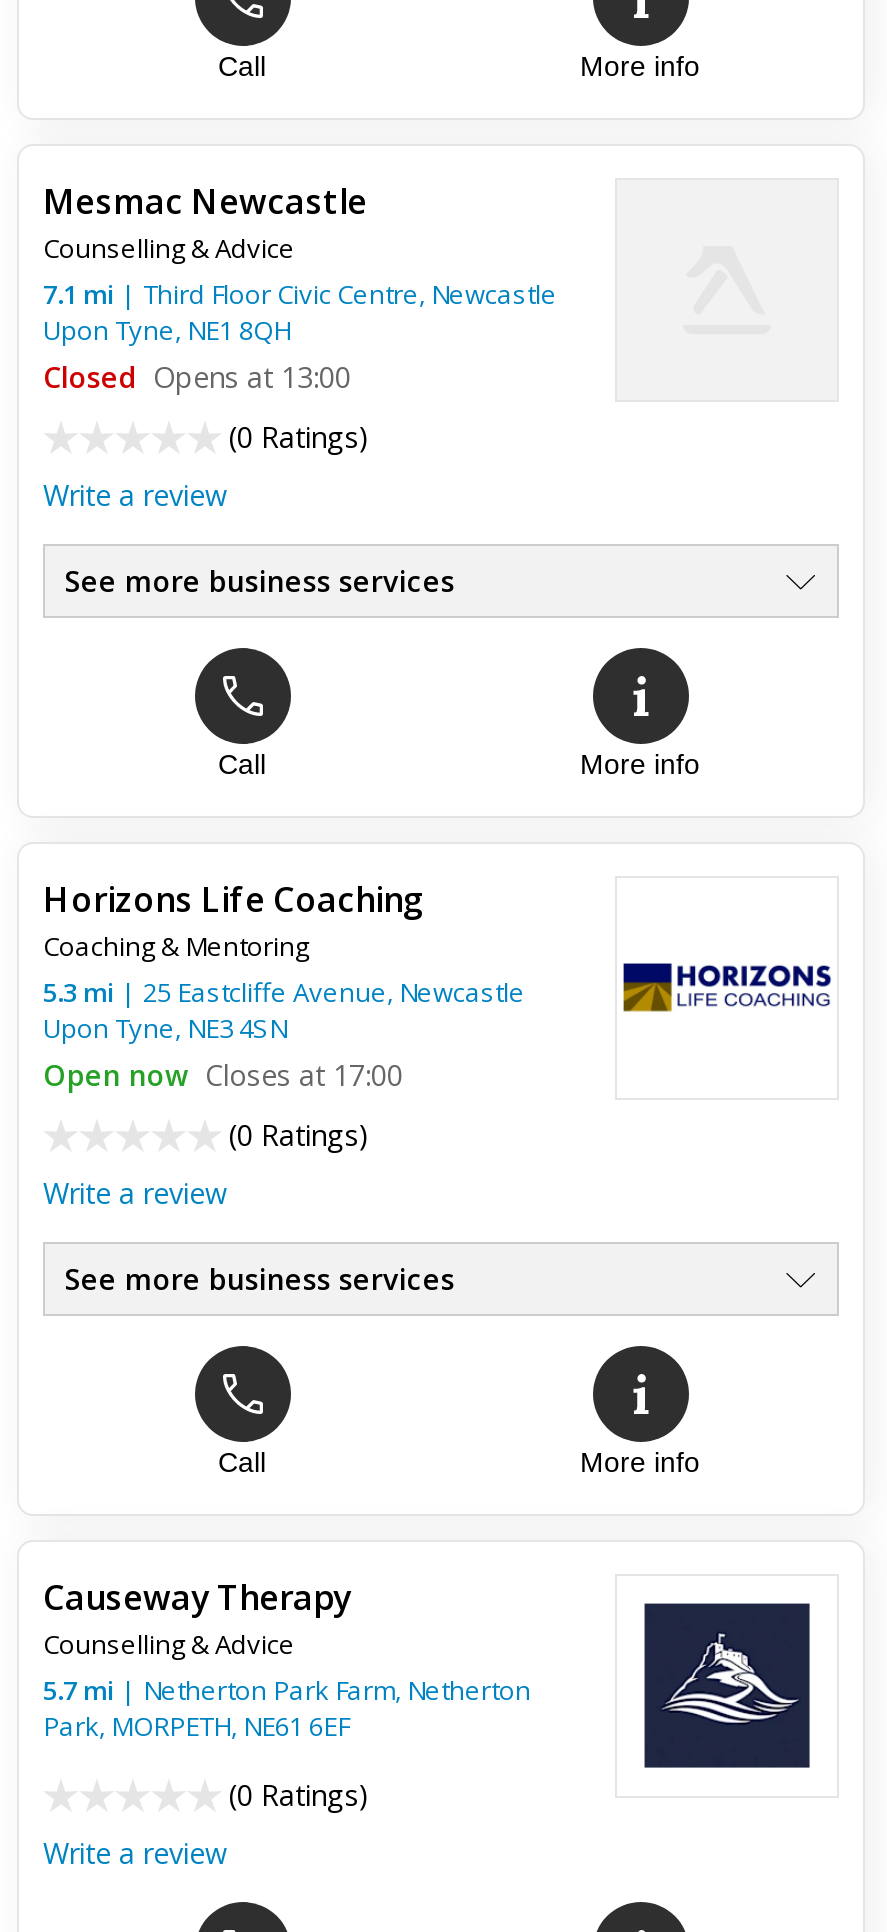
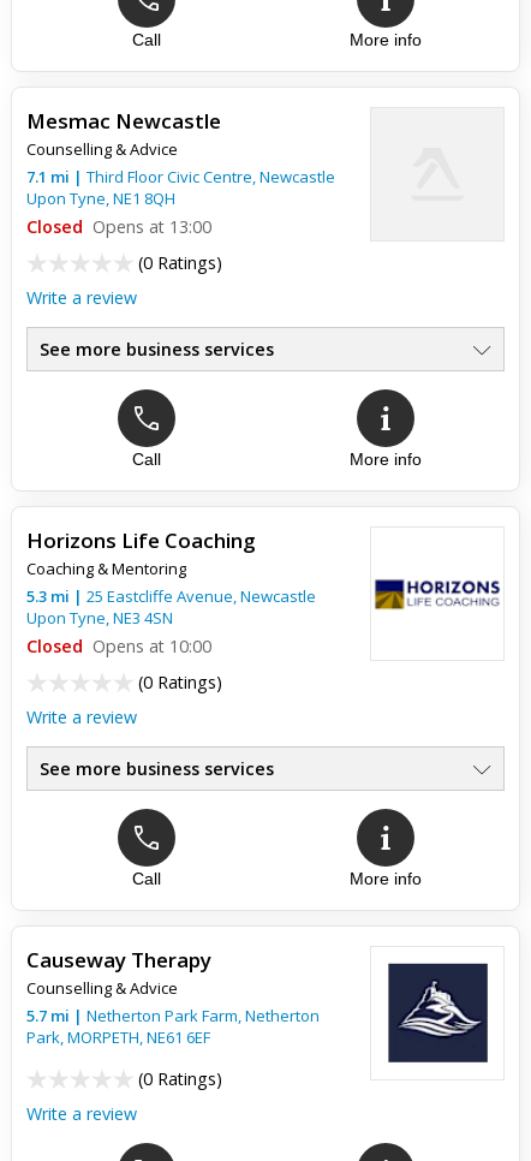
[43,1056,403,1094] Open now Closes at 17:00 -> [26,634,211,657] Closed Opens at 10:00

